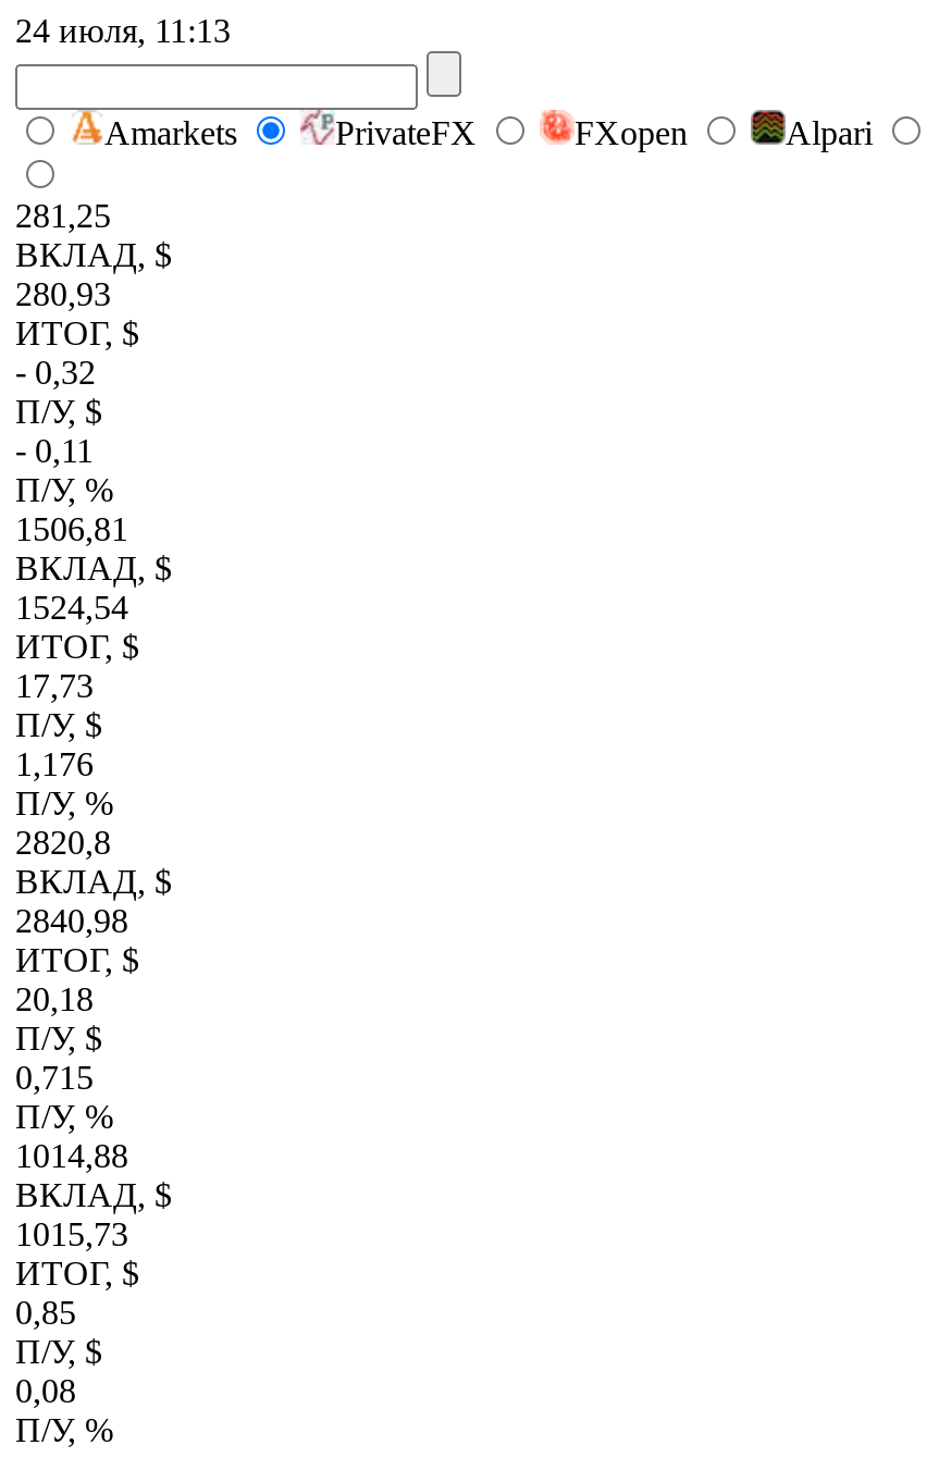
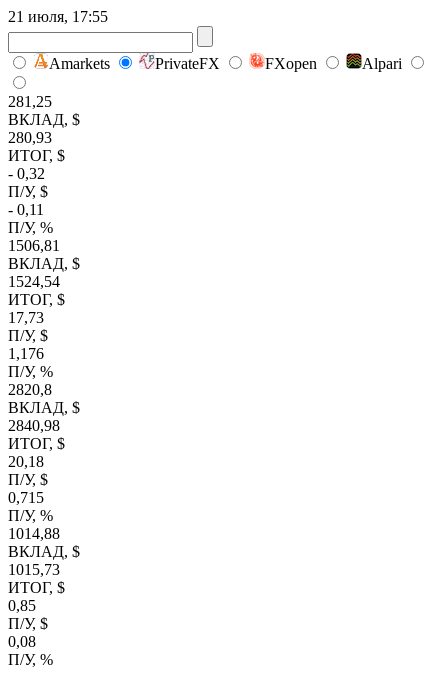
[15,12,231,49] 24 июля, 11:13 -> [8,8,108,25] 21 июля, 17:55

